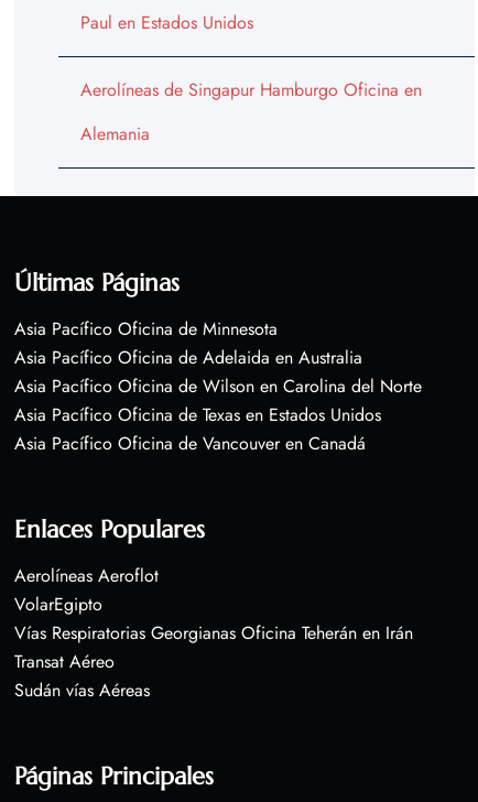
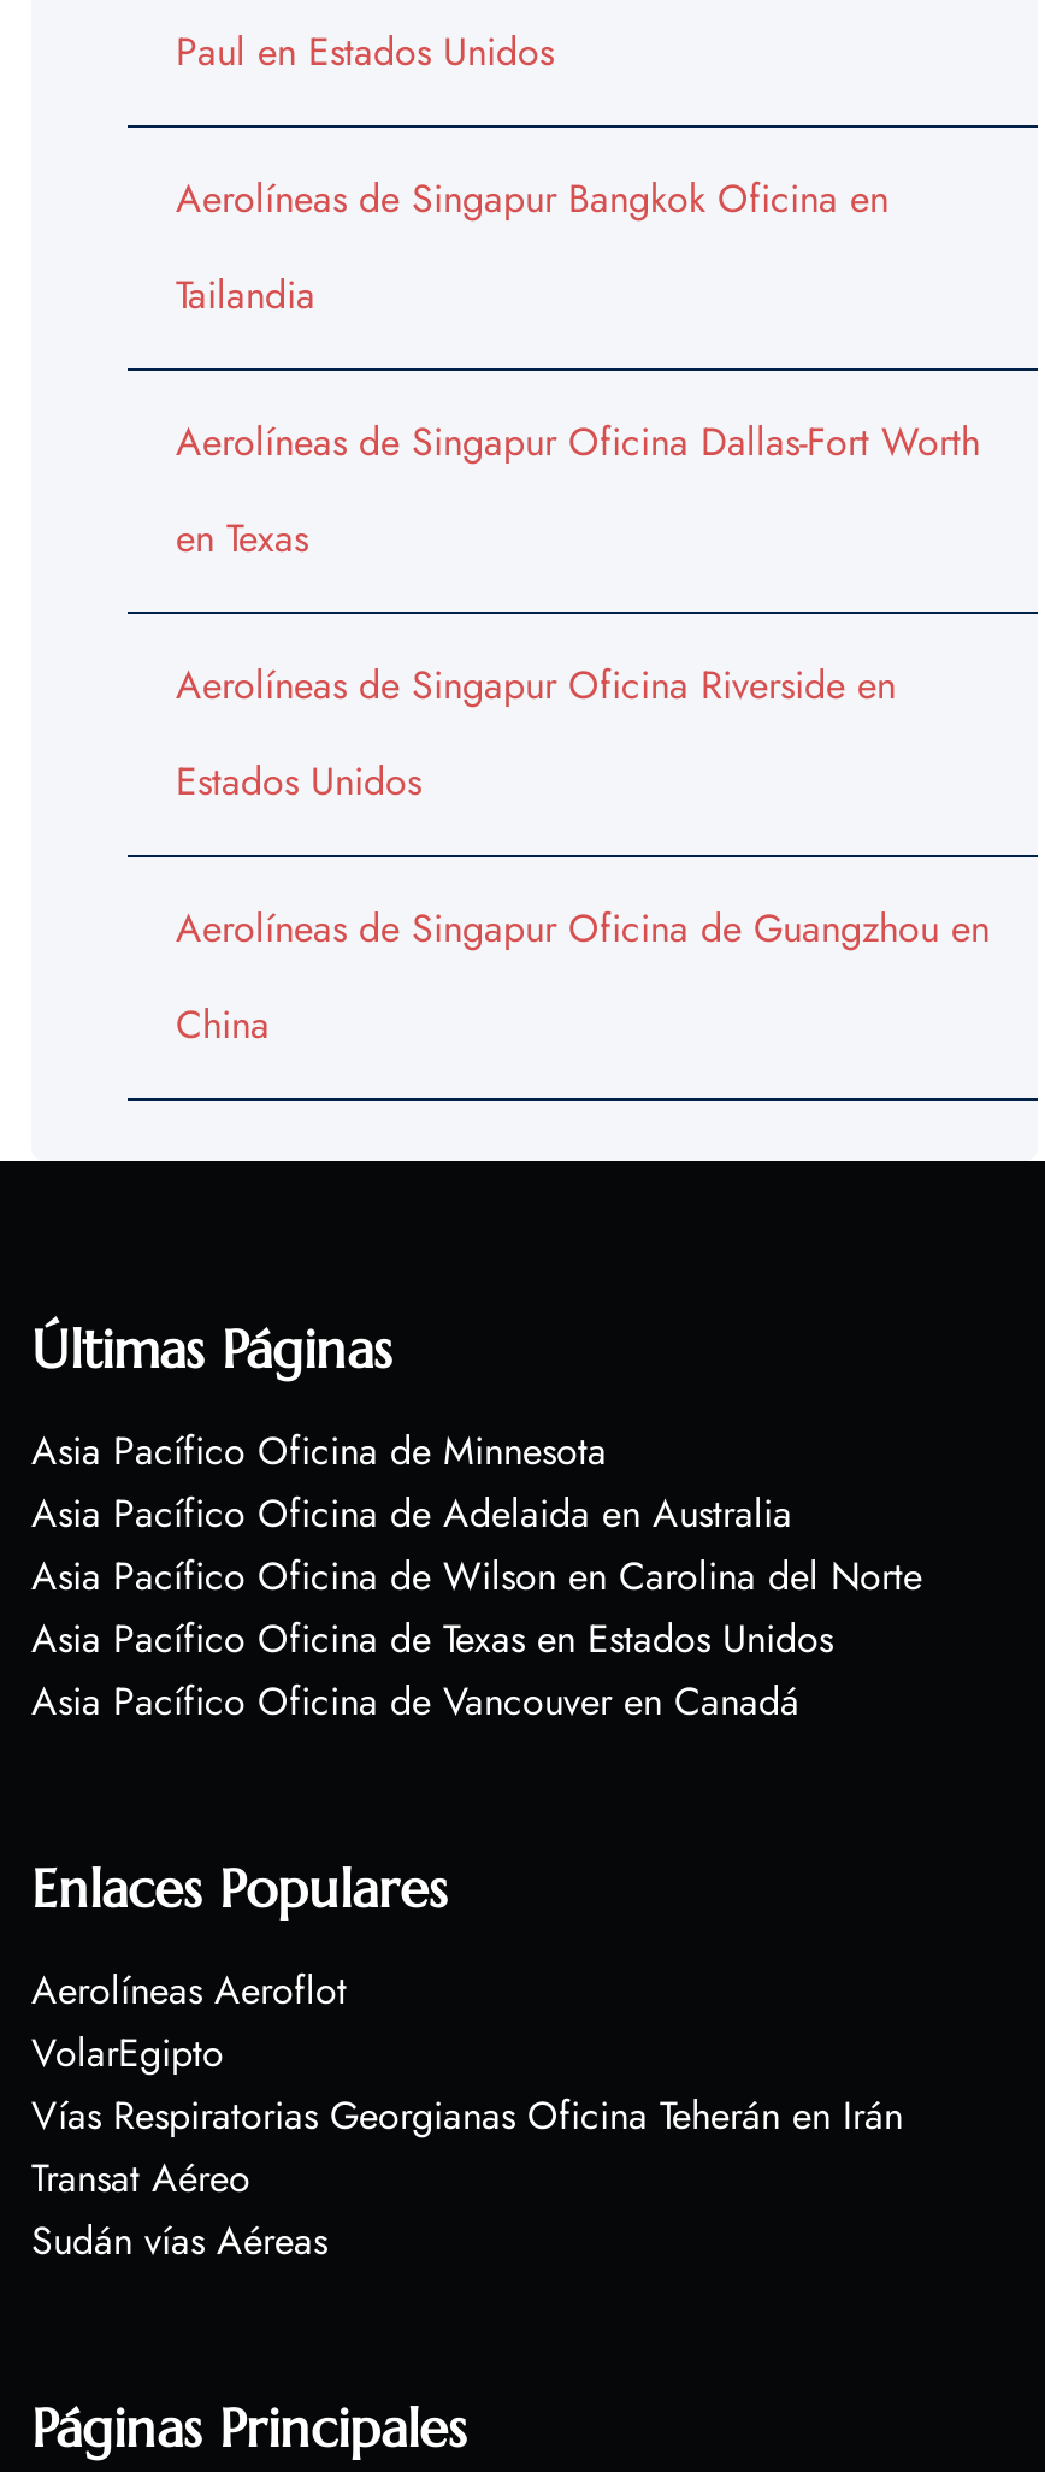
[80,77,422,147] Aerolíneas de Singapur Hamburgo Oficina en | Alemania -> [176,171,990,1053] Aerolíneas de Singapur Bangkok Oficina en | Tailandia | Aerolíneas de Singapur Oficina Dallas-Fort Worth | en Texas | Aerolíneas de Singapur Oficina Riverside en | Estados Unidos | Aerolíneas de Singapur Oficina de Guangzhou en | China

